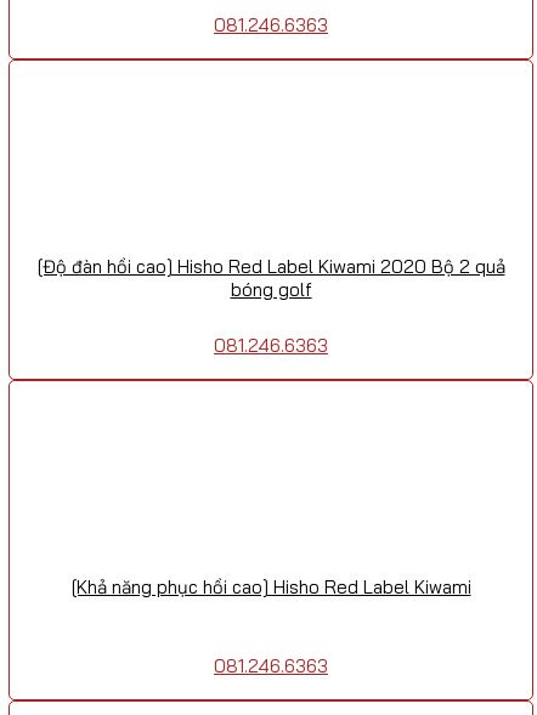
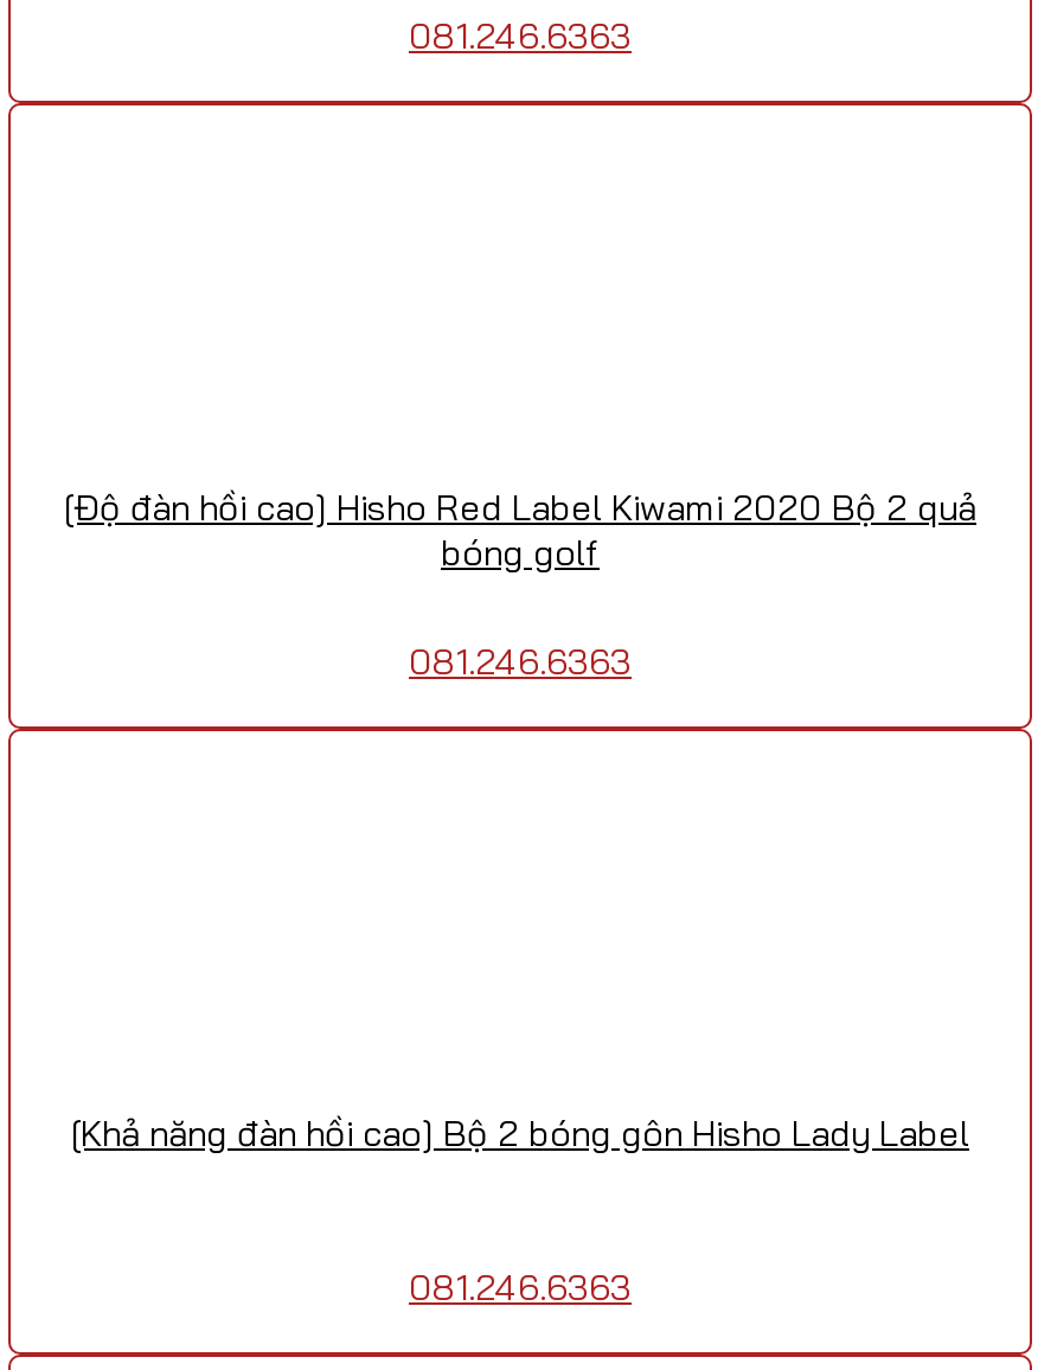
[71,576,471,599] [Khả năng phục hồi cao] Hisho Red Label Kiwami -> [71,1111,969,1156] [Khả năng đàn hồi cao] Bộ 2 bóng gôn Hisho Lady Label

